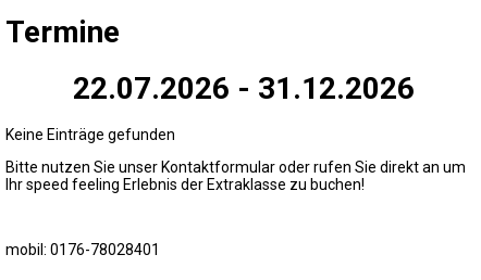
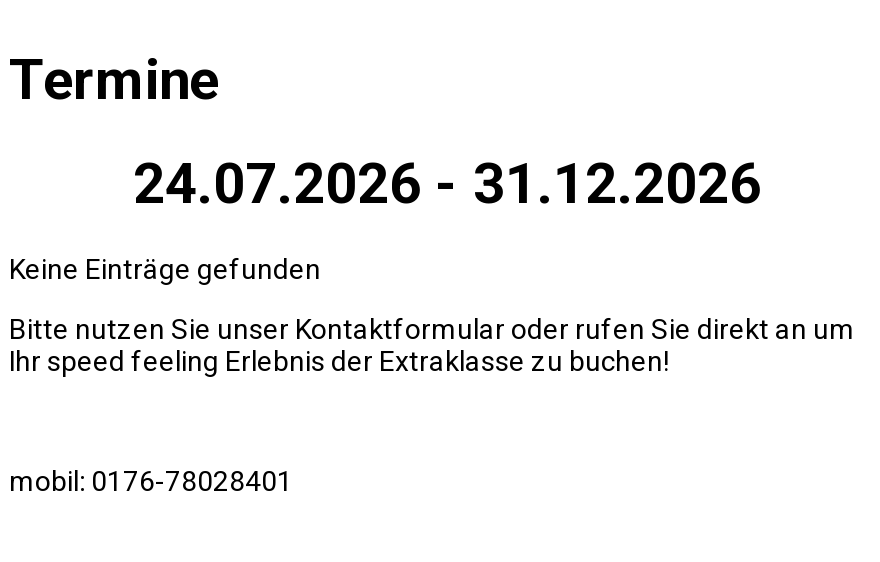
[73,70,415,106] 22.07.2026 - 31.12.2026 -> [133,150,761,216] 24.07.2026 - 31.12.2026

